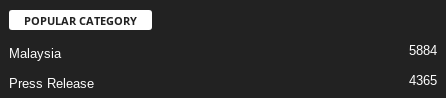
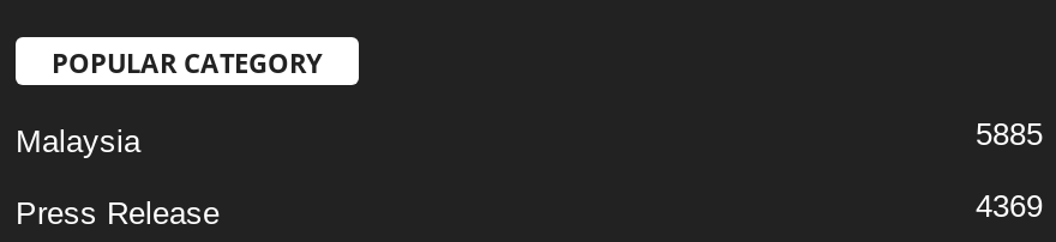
[409,43,437,58] 5884 -> [976,116,1043,152] 5885
[409,73,437,88] 4365 -> [976,188,1043,224] 4369

